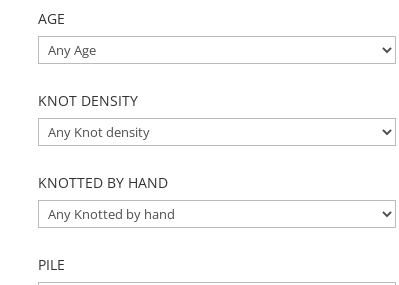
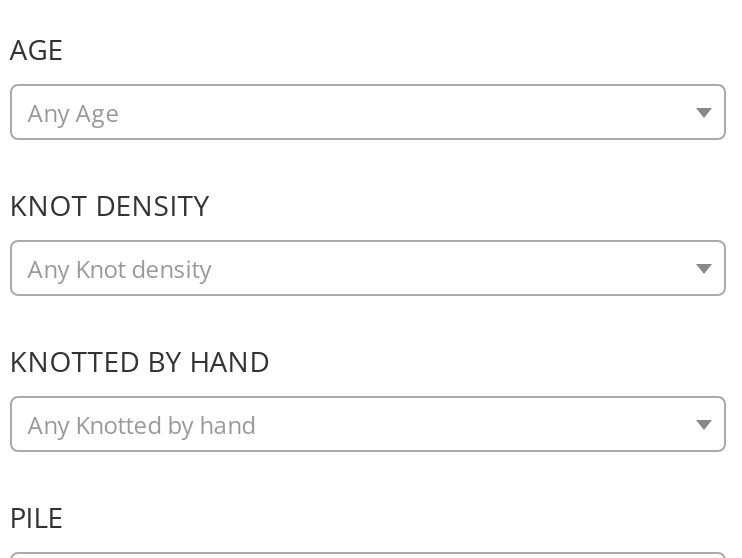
none -> [28,97,120,131] Any Age
none -> [28,253,212,287] Any Knot density
none -> [28,409,256,443] Any Knotted by hand

